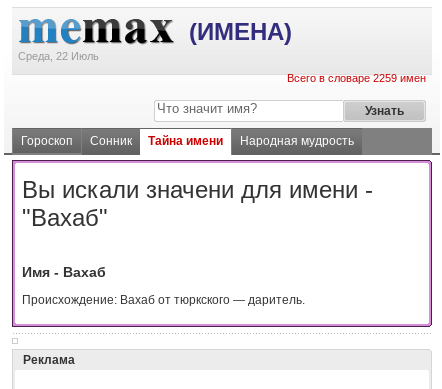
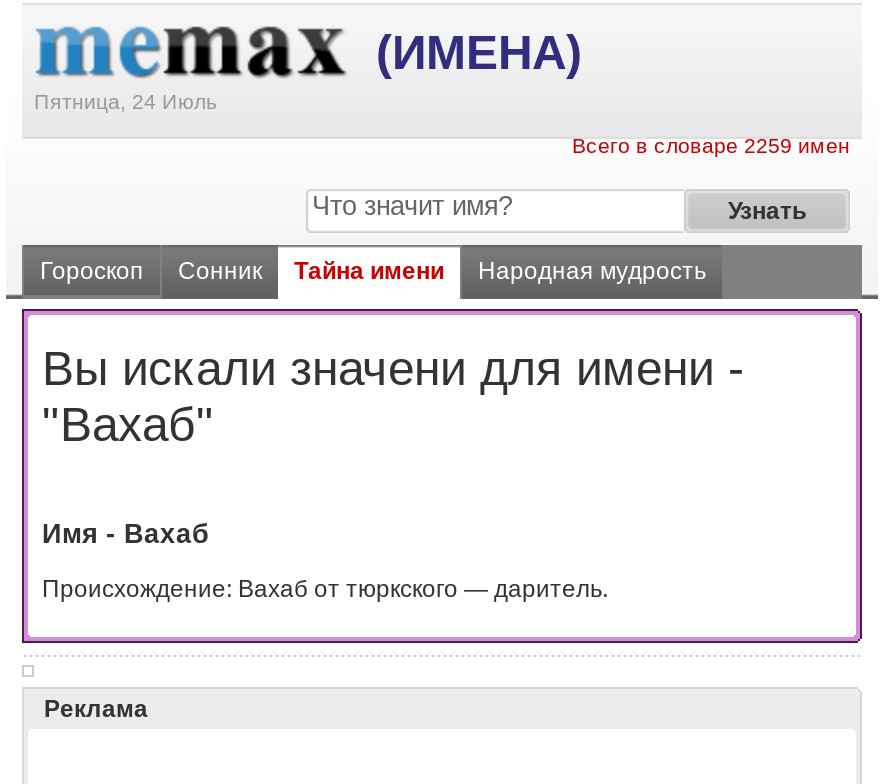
[18,50,99,62] Среда, 22 Июль -> [34,89,218,113] Пятница, 24 Июль

